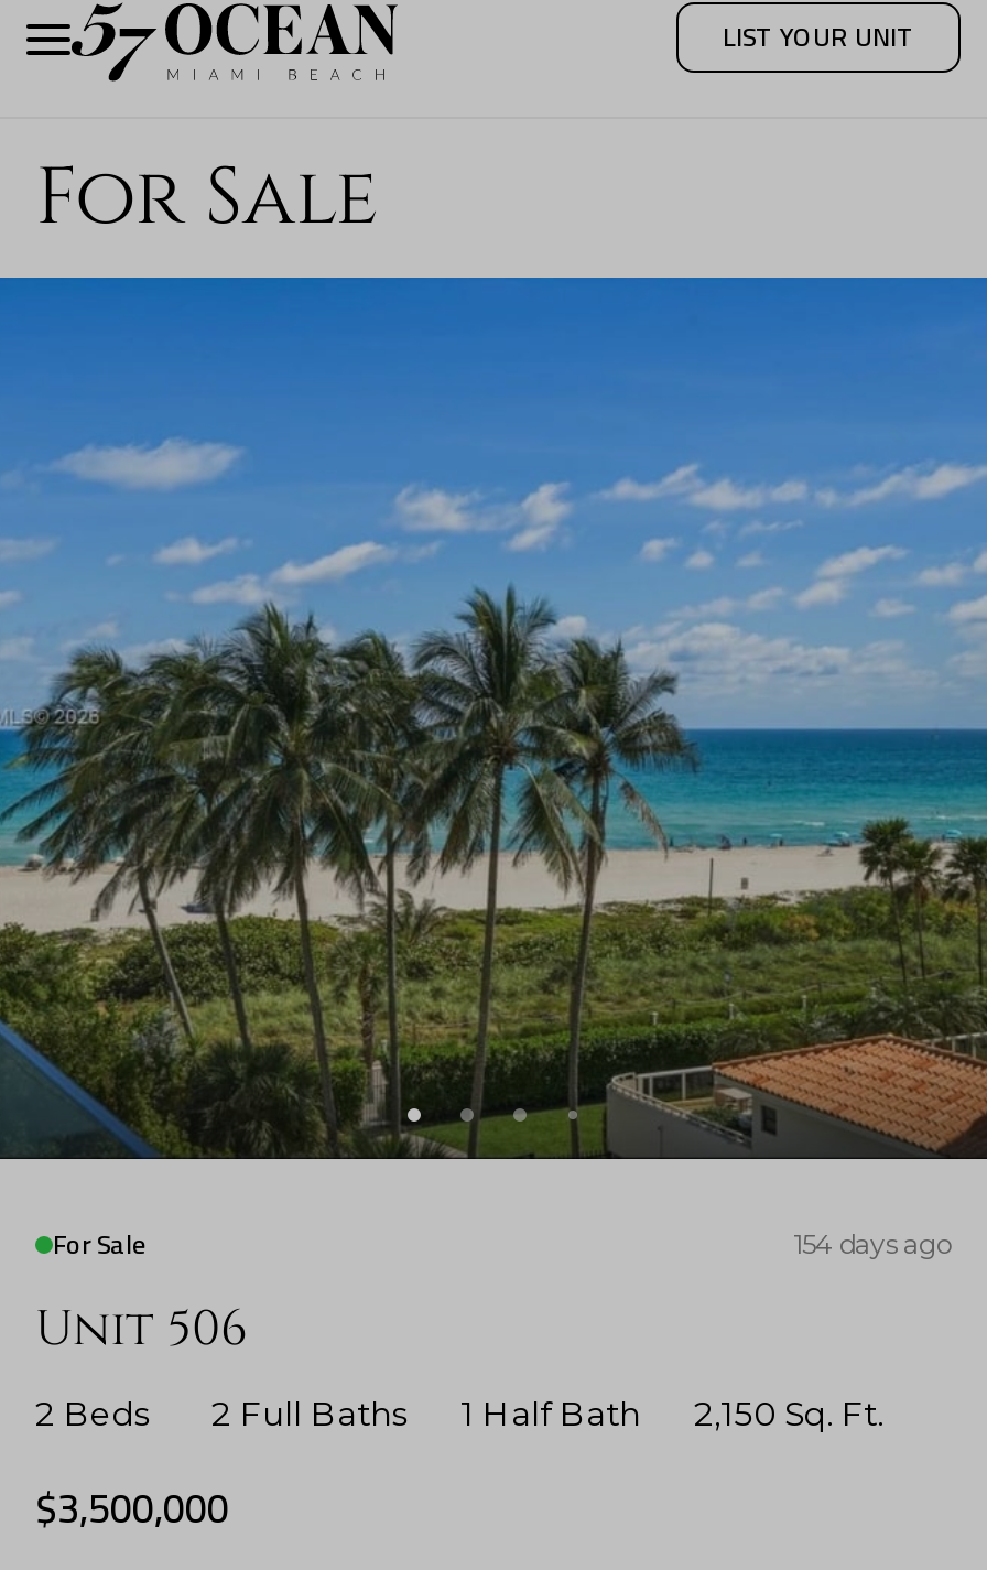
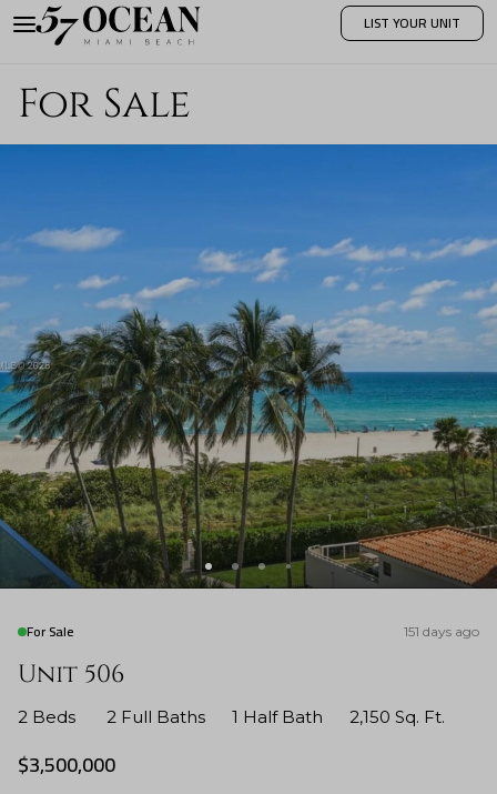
[793,1227,952,1260] 154 days ago -> [404,623,479,640] 151 days ago

